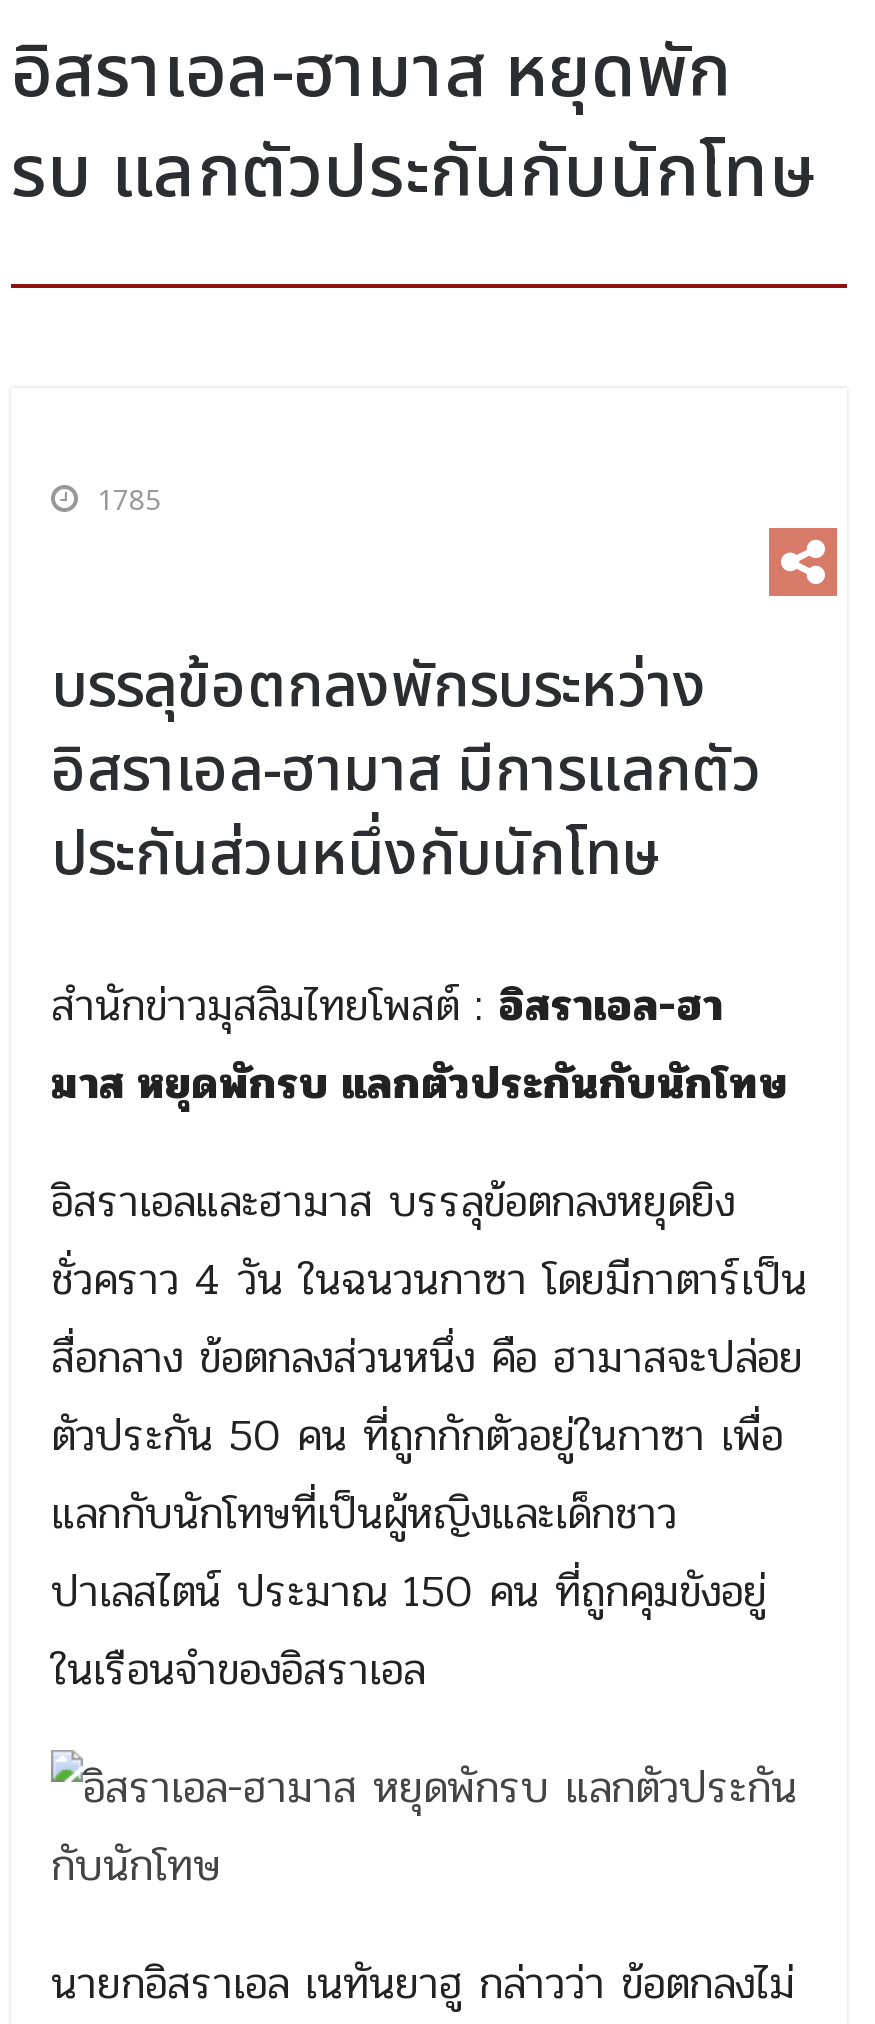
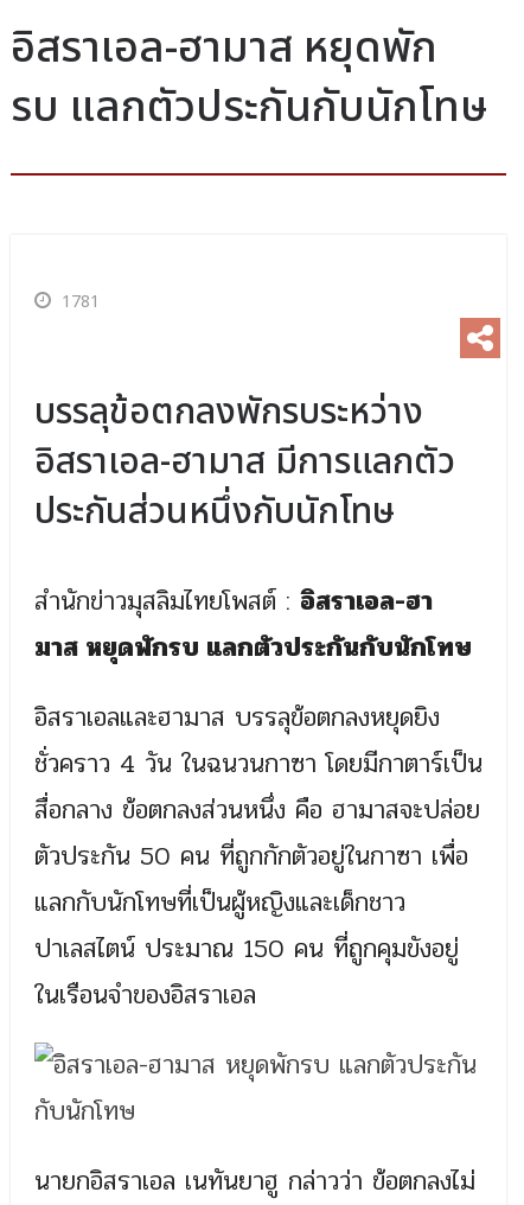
[89,480,161,522] 1785 -> [57,289,100,314] 1781

